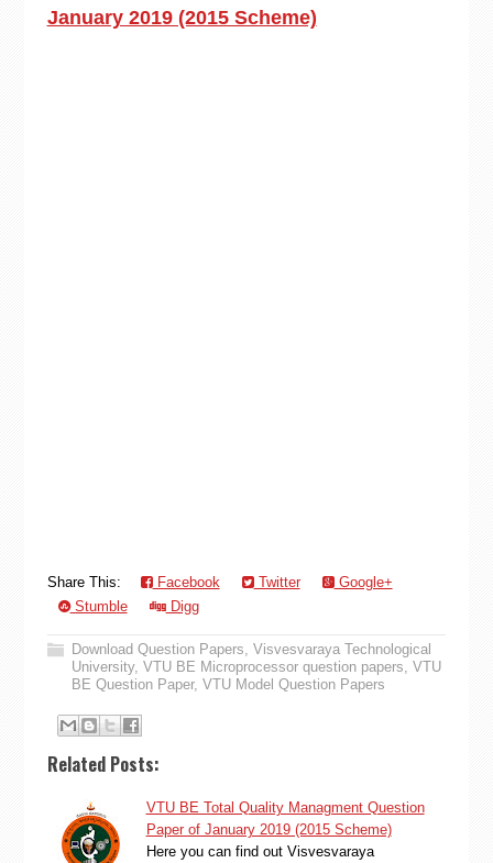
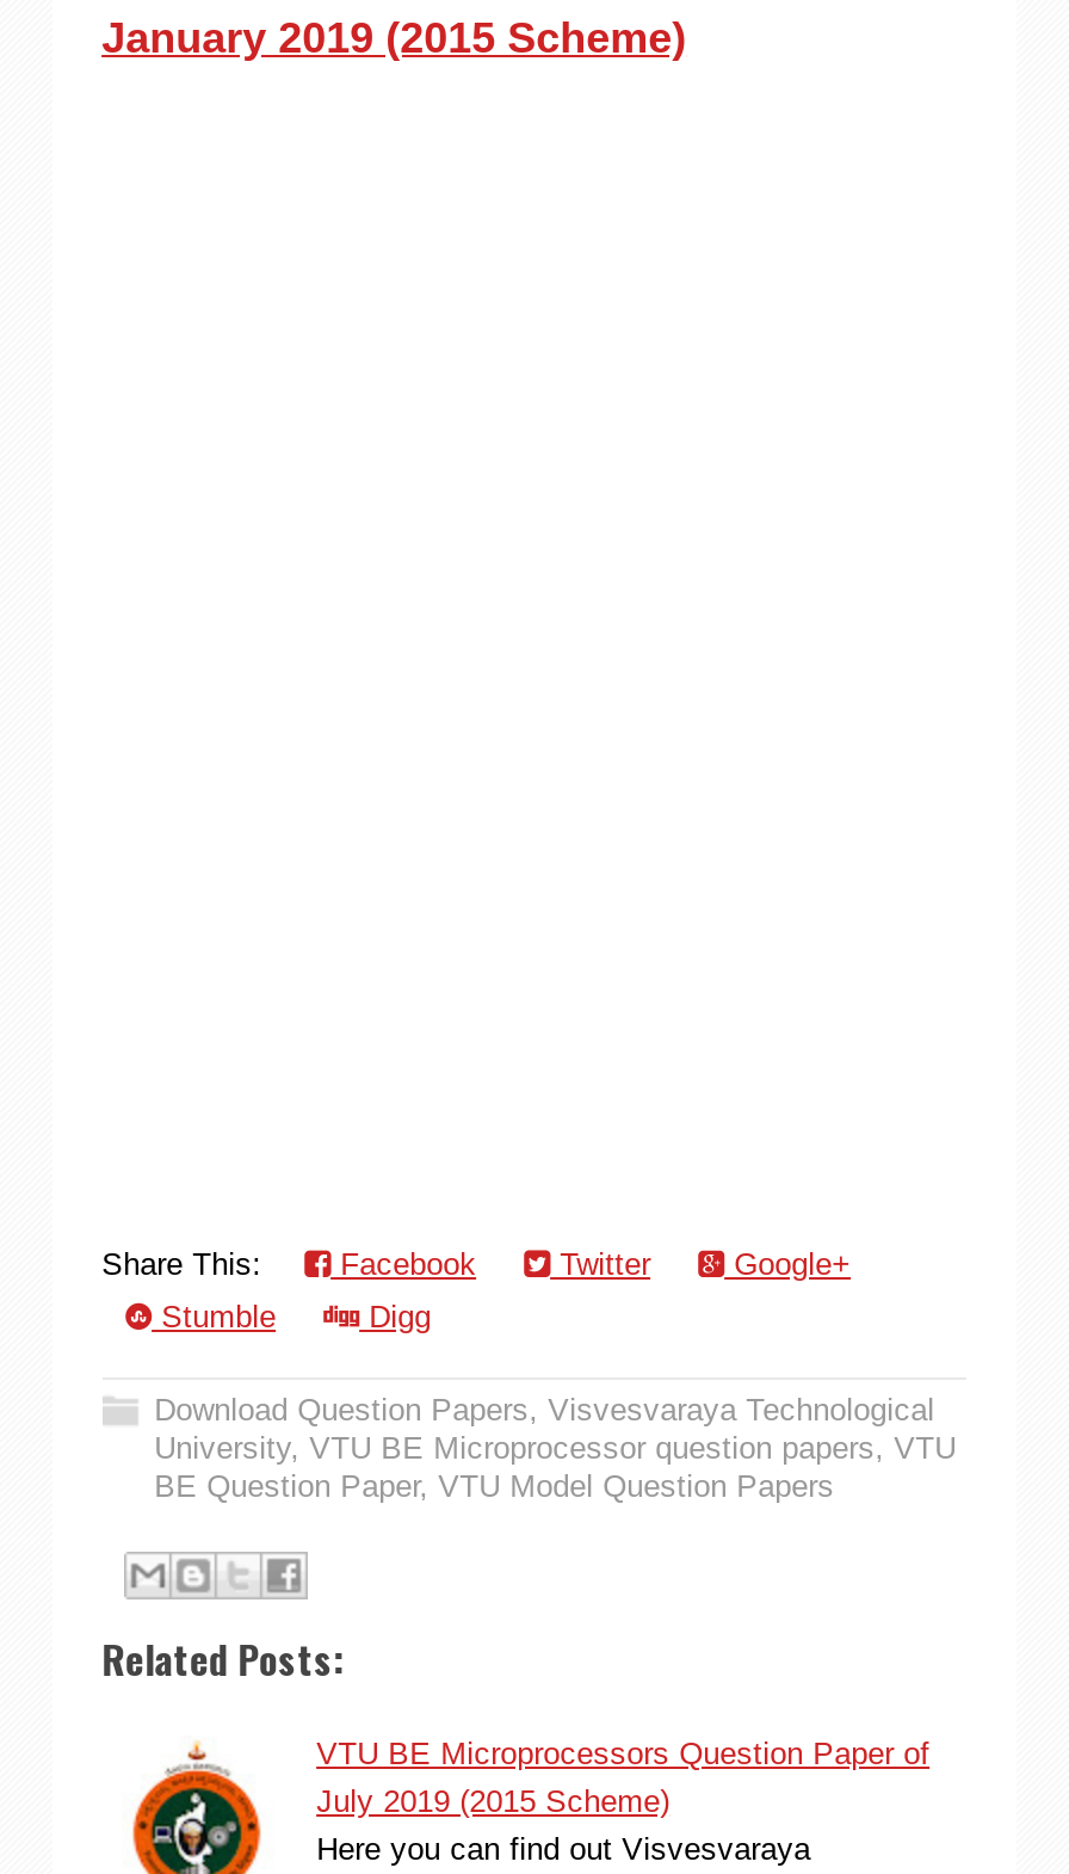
[146,799,424,837] VTU BE Total Quality Managment Question | Paper of January 2019 (2015 Scheme) -> [316,1734,930,1818] VTU BE Microprocessors Question Paper of | July 2019 (2015 Scheme)

